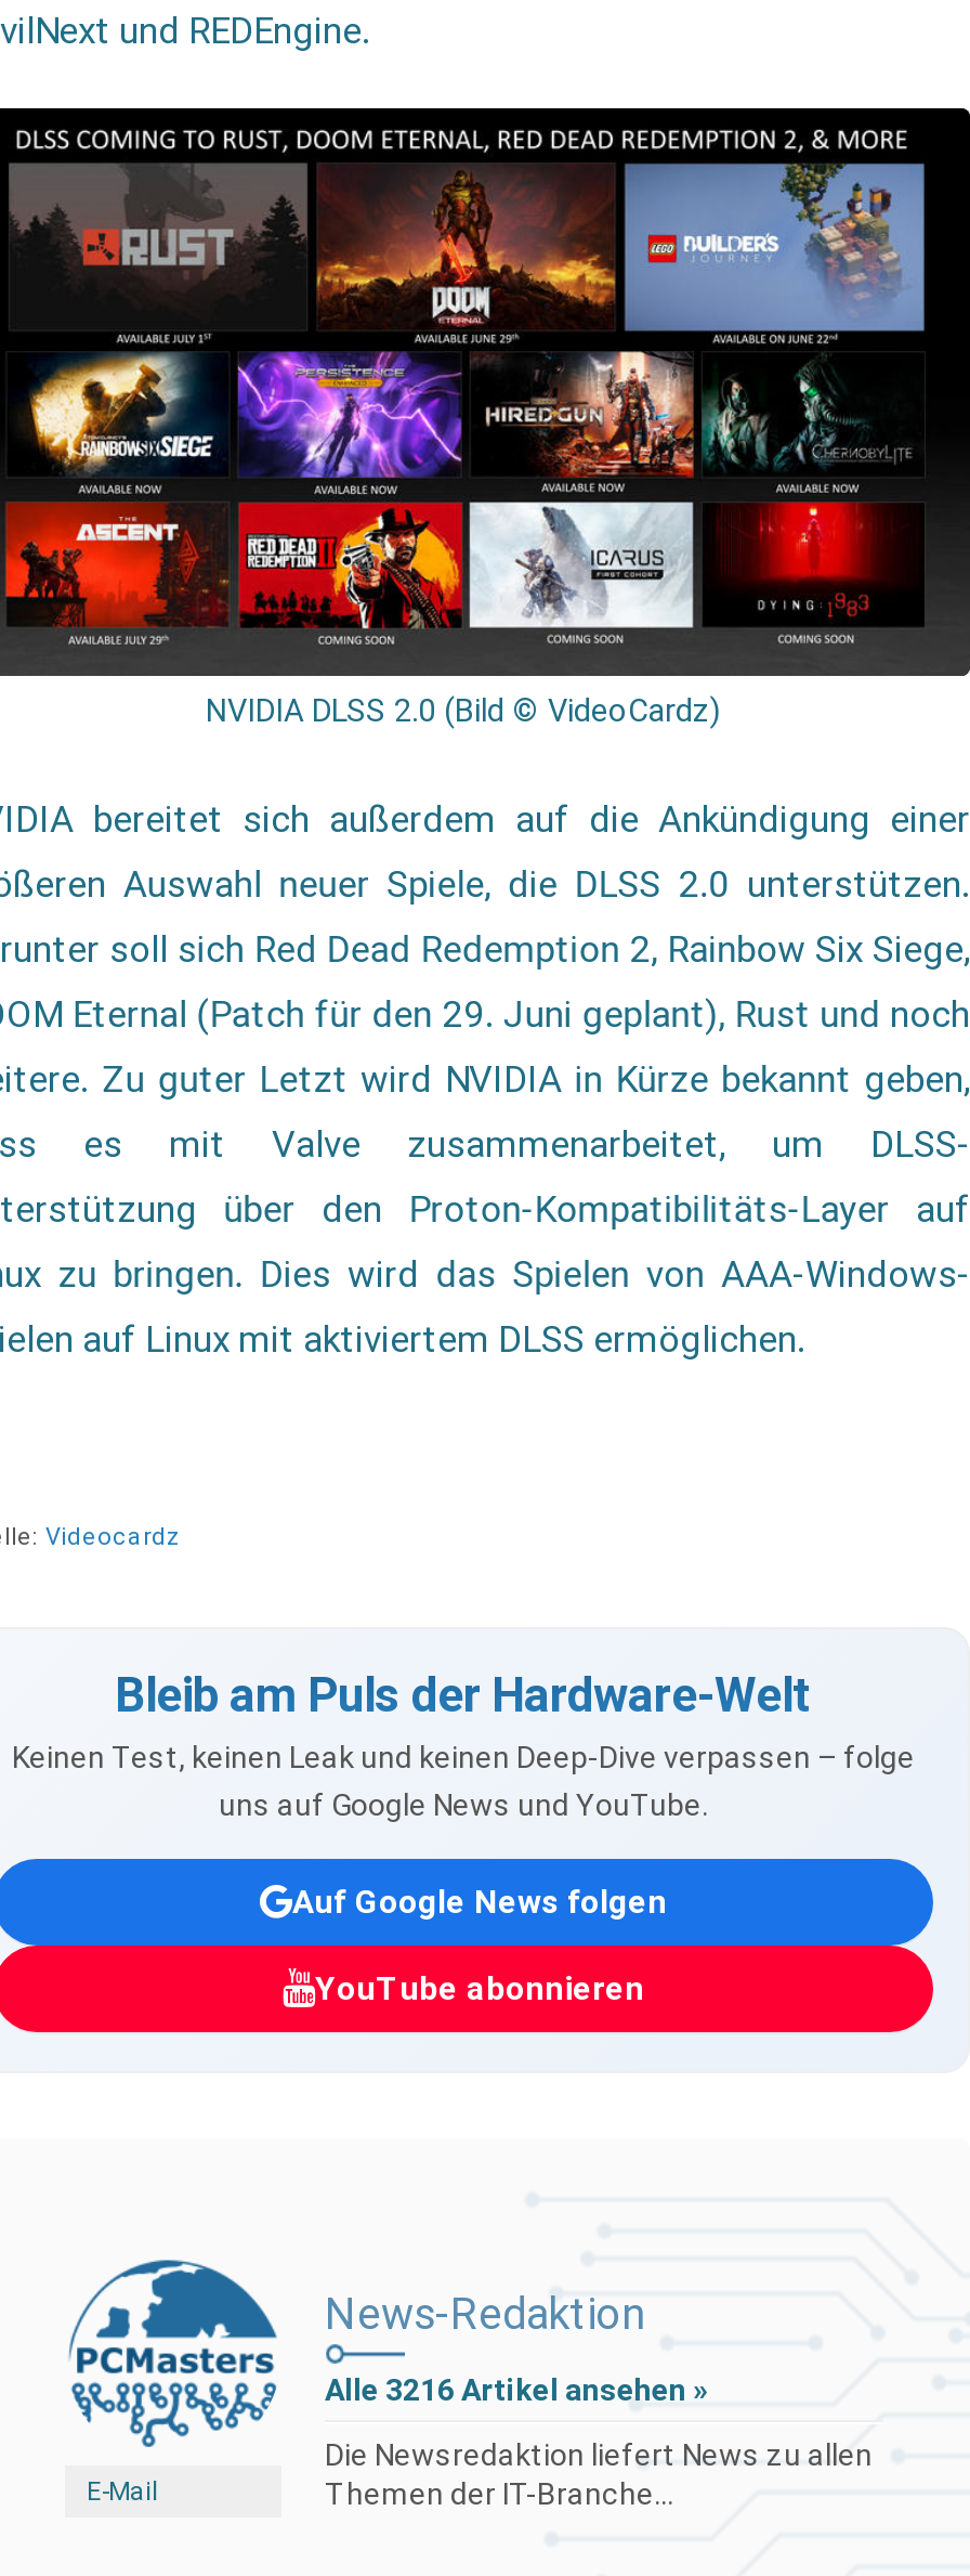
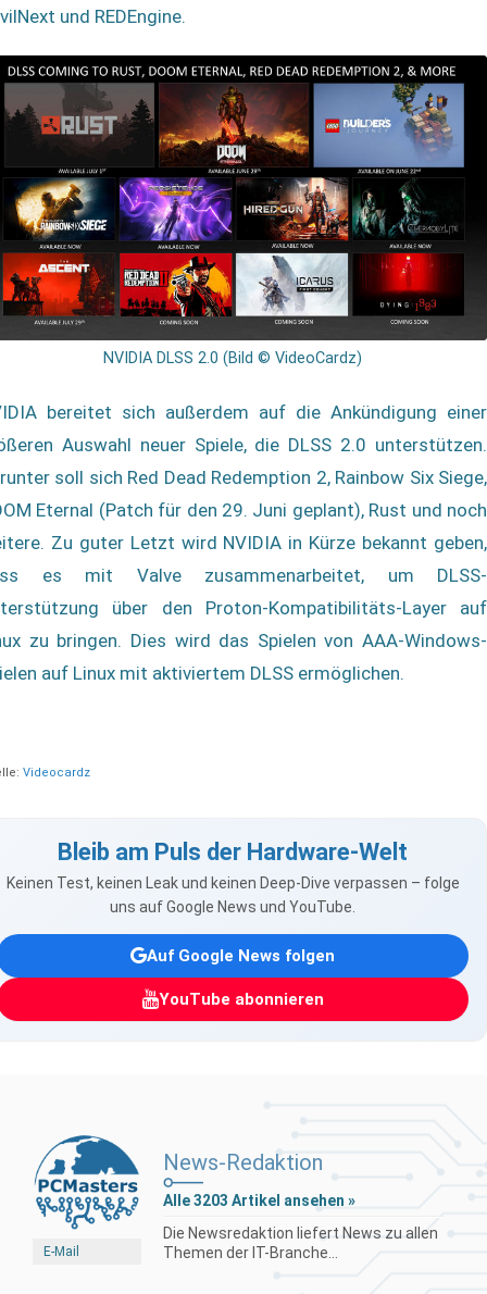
[325,2373,708,2407] Alle 3216 Artikel ansehen » -> [163,1192,355,1209] Alle 3203 Artikel ansehen »

